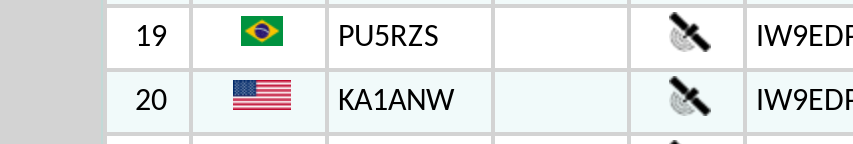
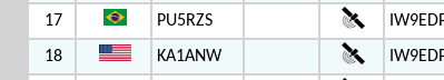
[135,22,167,54] 19 -> [45,12,62,30] 17
[135,86,167,118] 20 -> [45,48,62,66] 18

